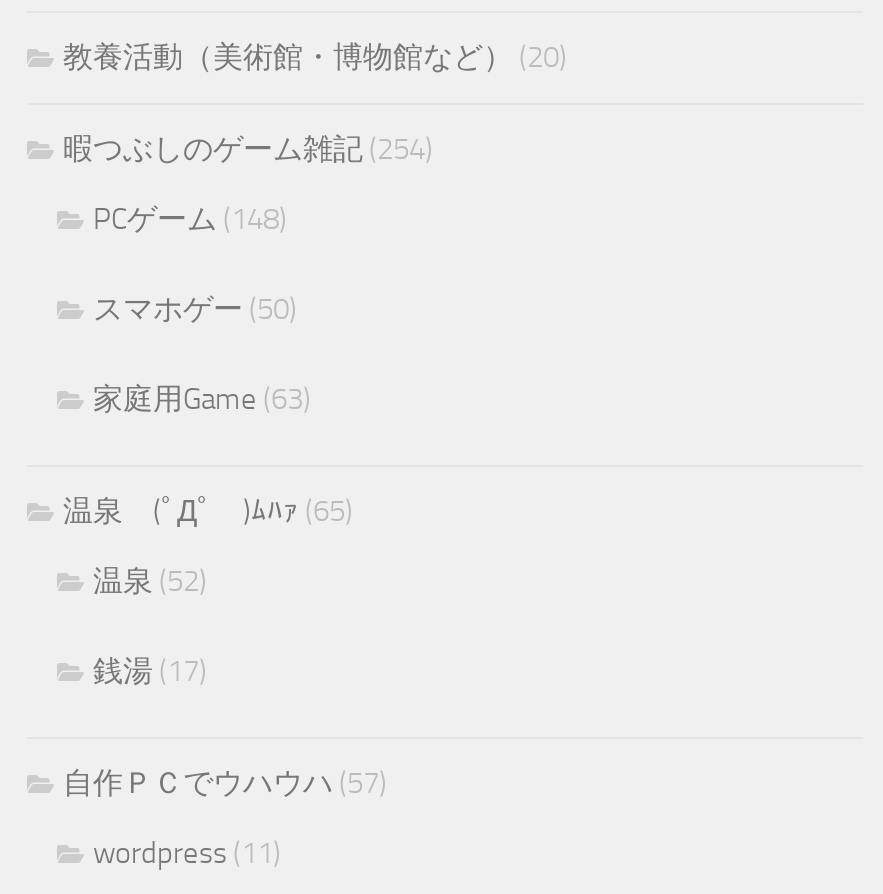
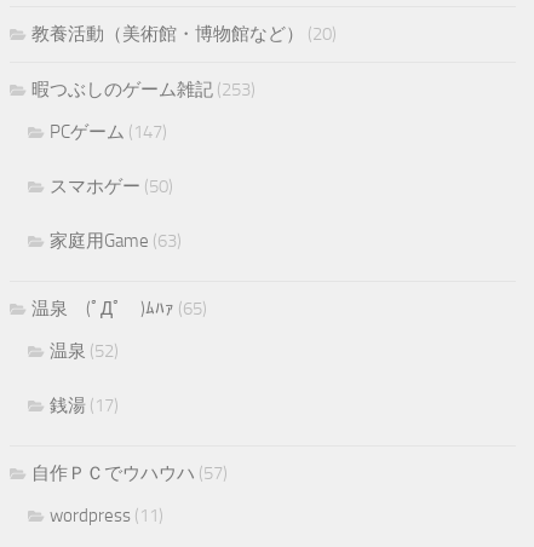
[63,132,433,168] 暇つぶしのゲーム雑記(254) -> [31,79,255,101] 暇つぶしのゲーム雑記(253)
[93,202,287,238] PCゲーム(148) -> [50,121,167,143] PCゲーム(147)

